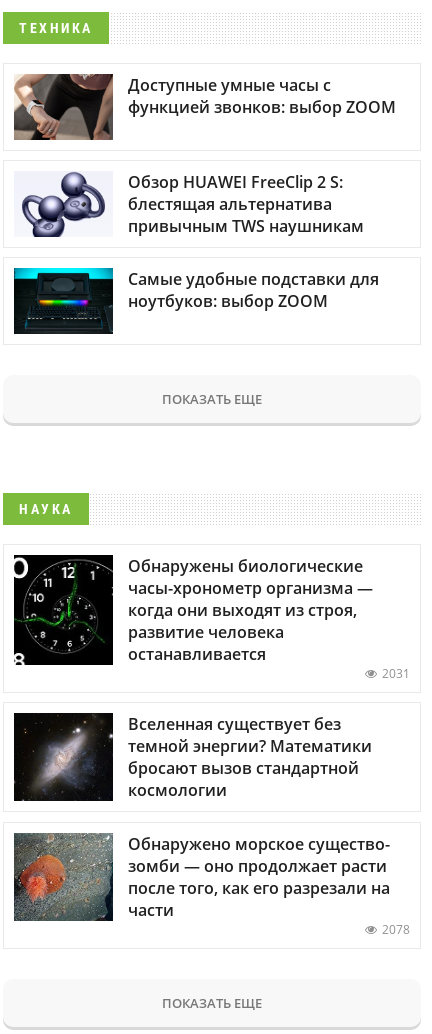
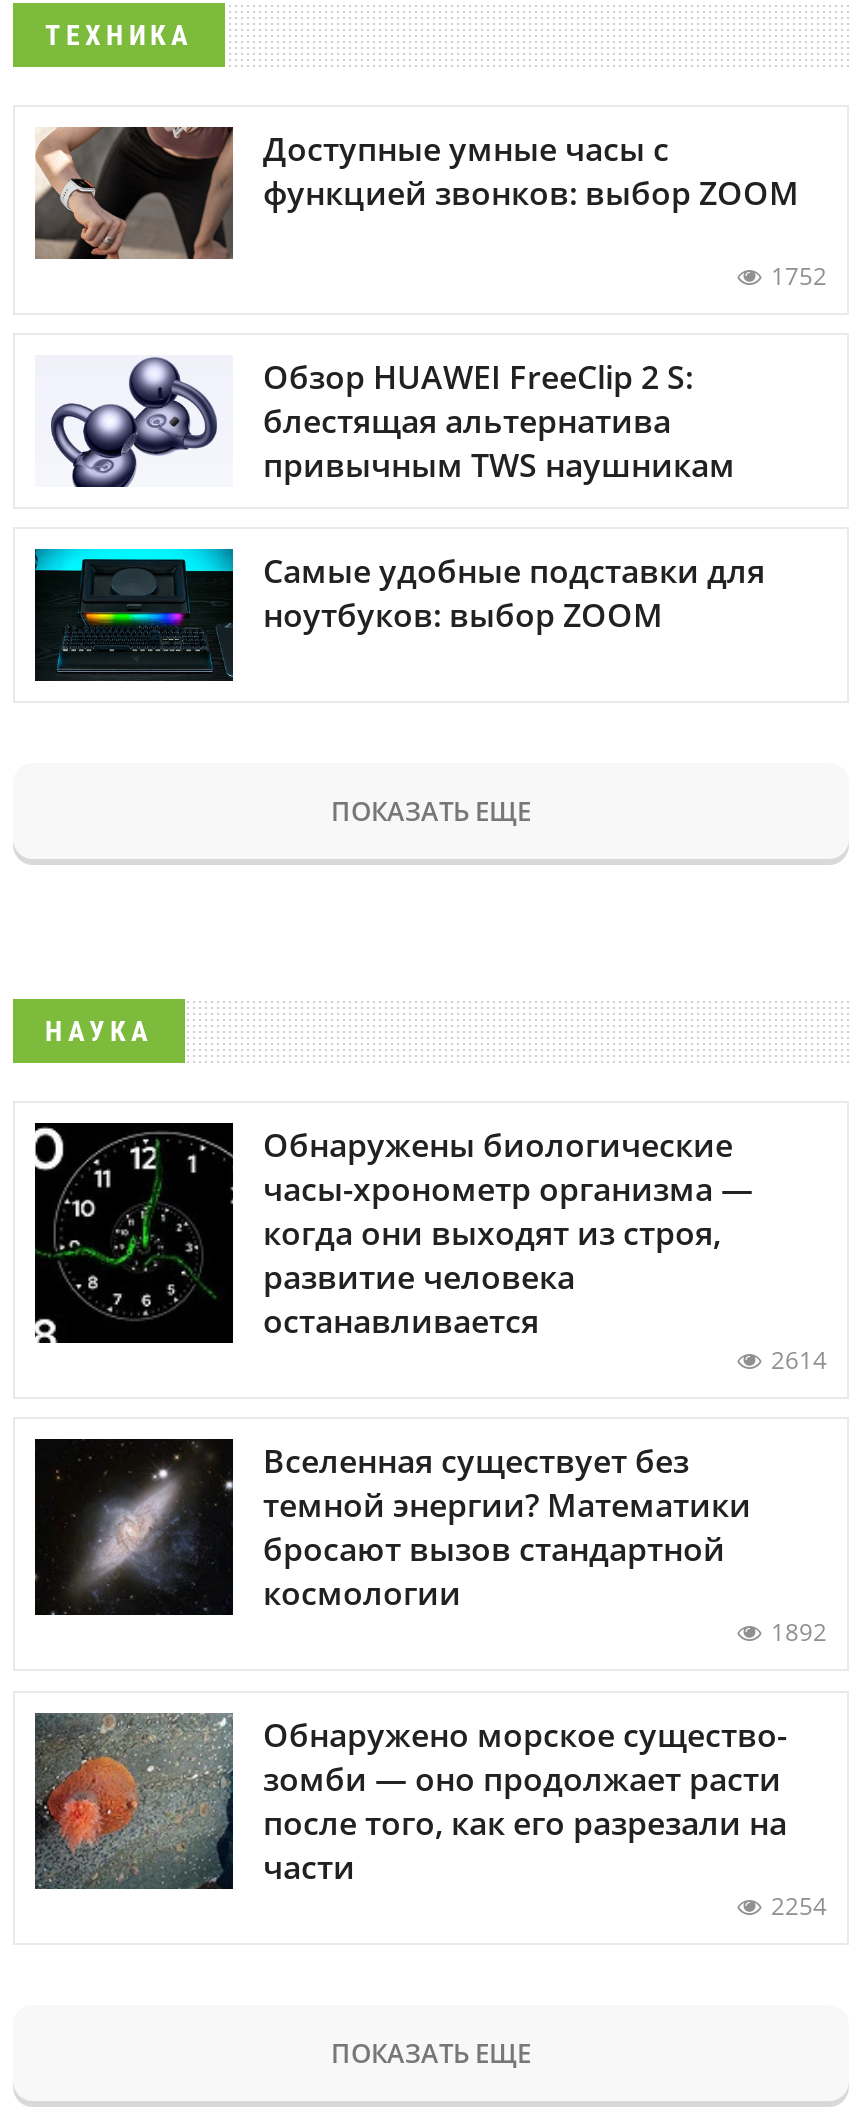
none -> [771,258,827,292] 1752
[382,665,410,682] 2031 -> [771,1343,827,1377] 2614
none -> [771,1616,827,1650] 1892
[382,921,410,938] 2078 -> [771,1888,827,1922] 2254

